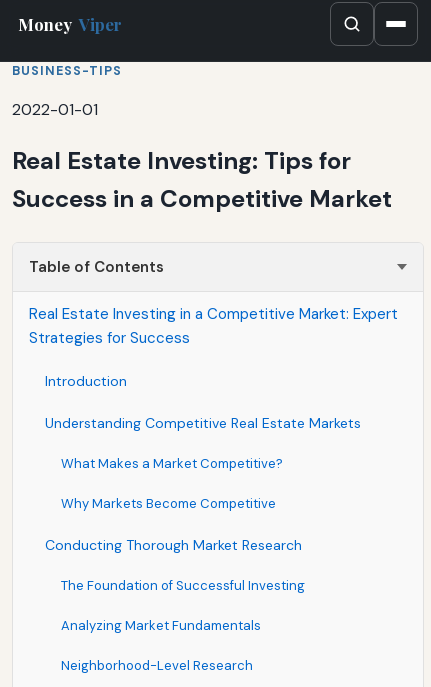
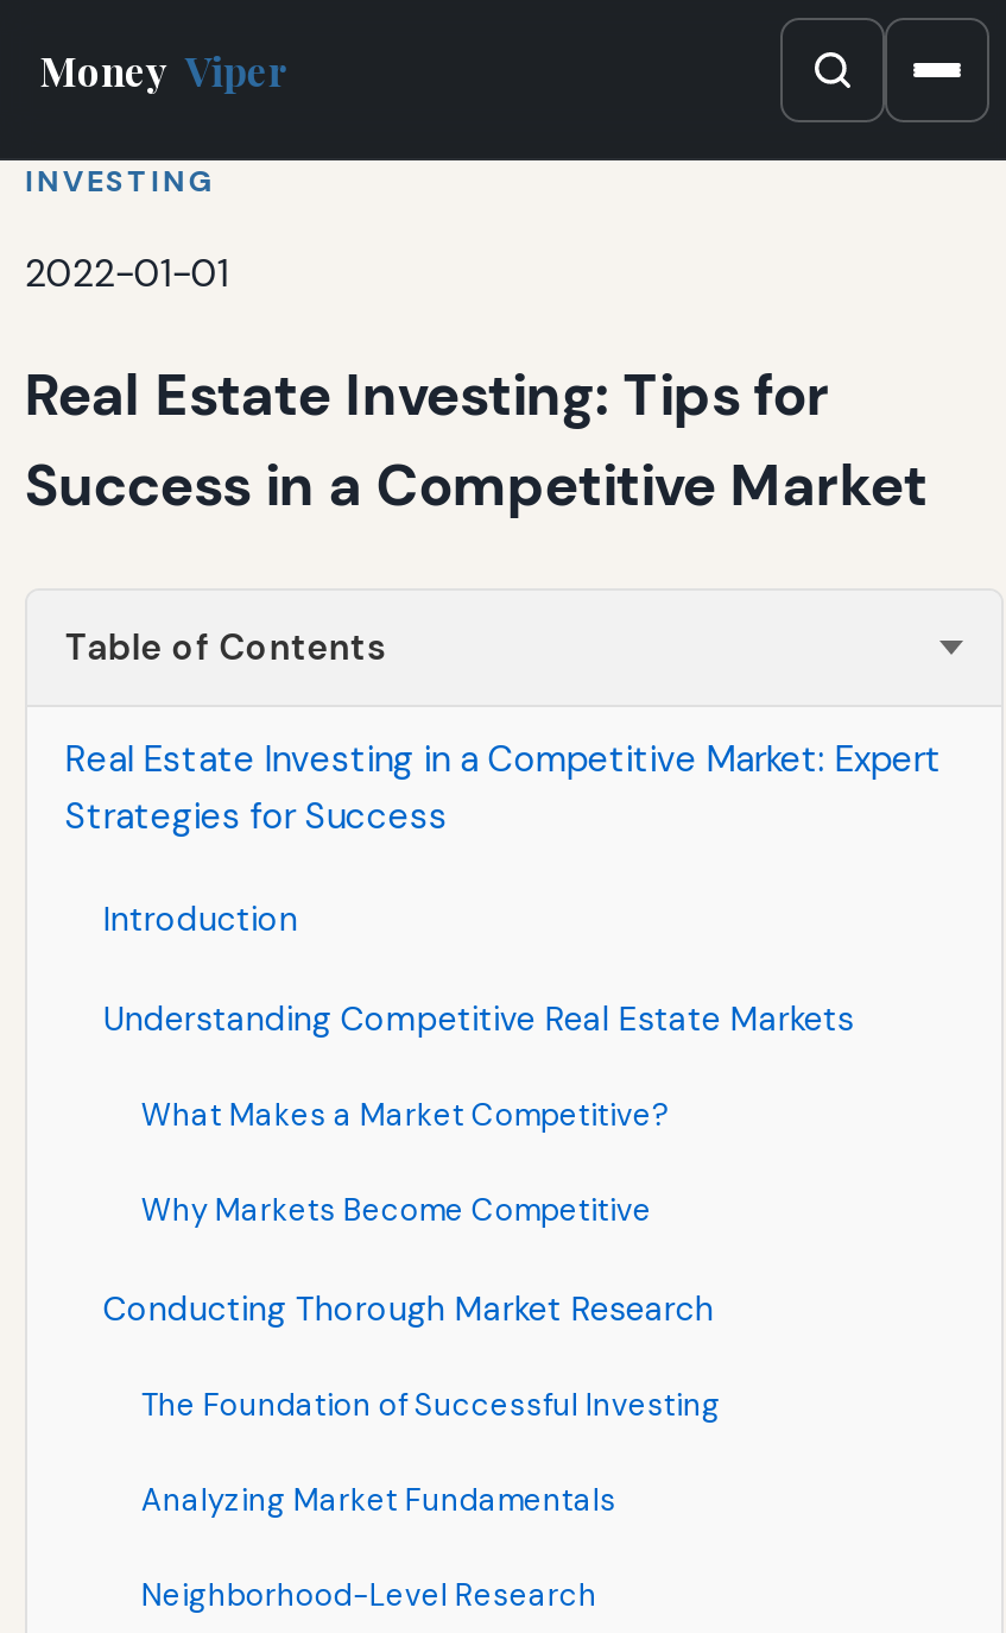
[12,63,122,79] BUSINESS-TIPS -> [25,162,215,200] INVESTING

